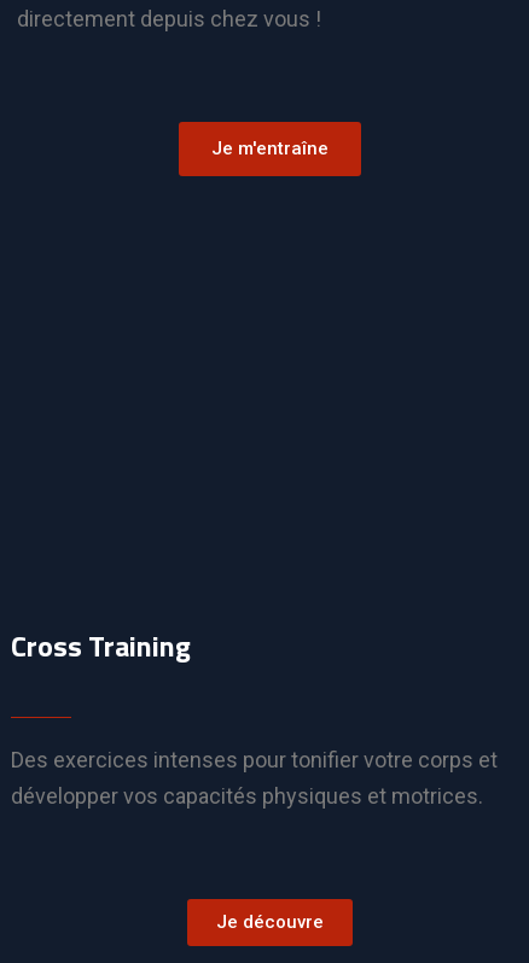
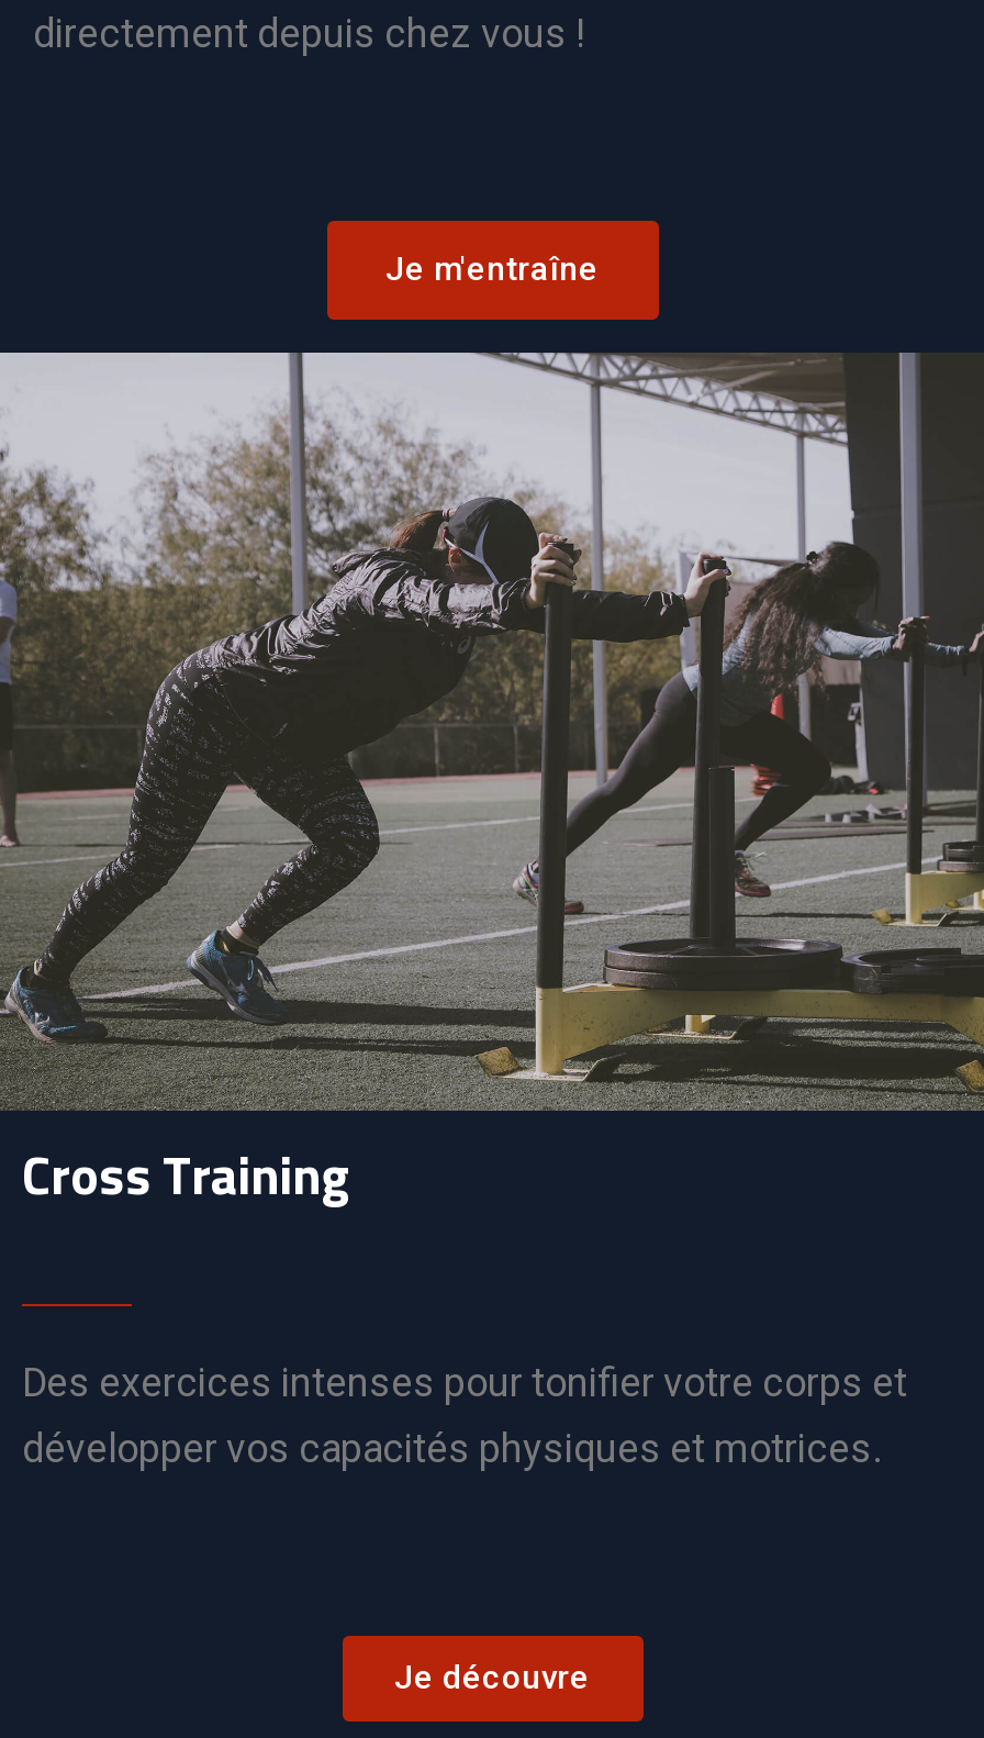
none -> [7,350,977,1113] [image]

